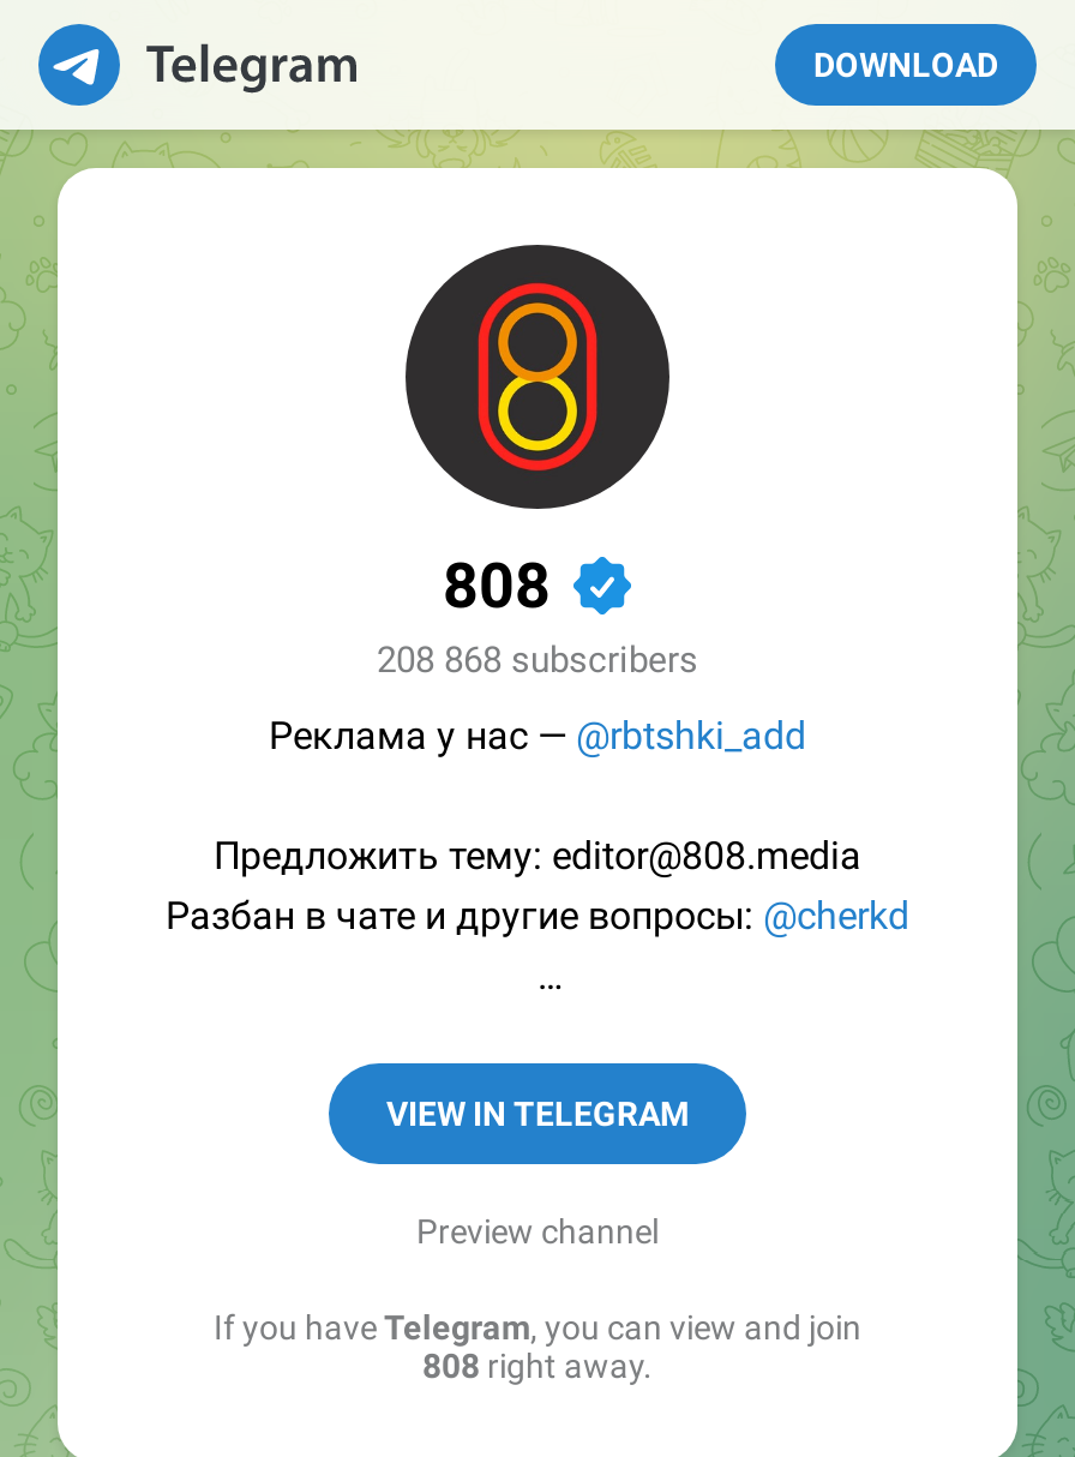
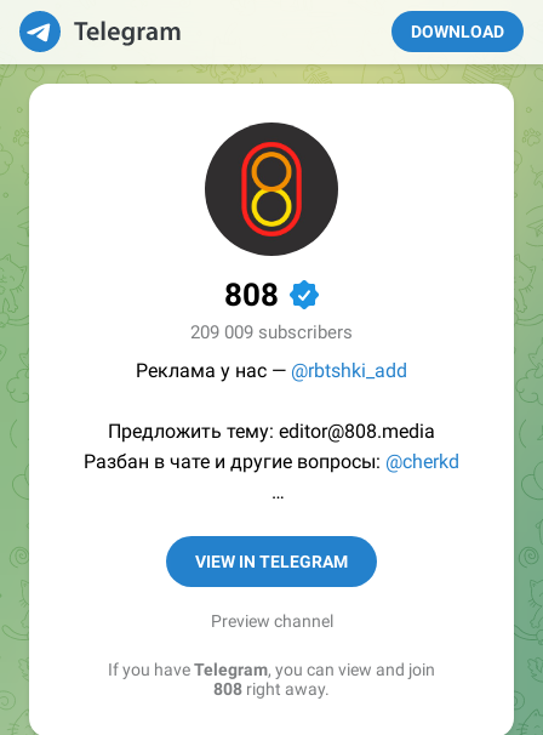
[377,638,698,682] 208 868 subscribers -> [190,321,353,343] 209 009 subscribers

